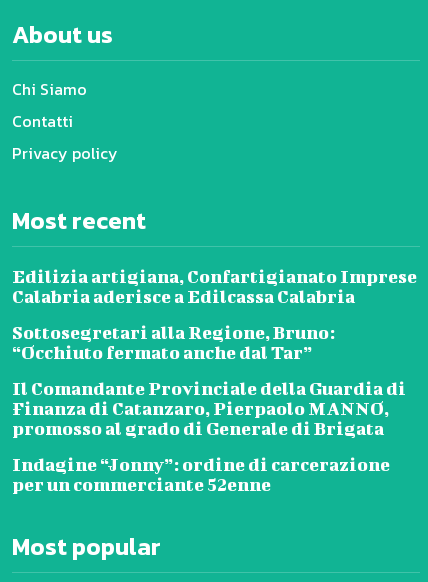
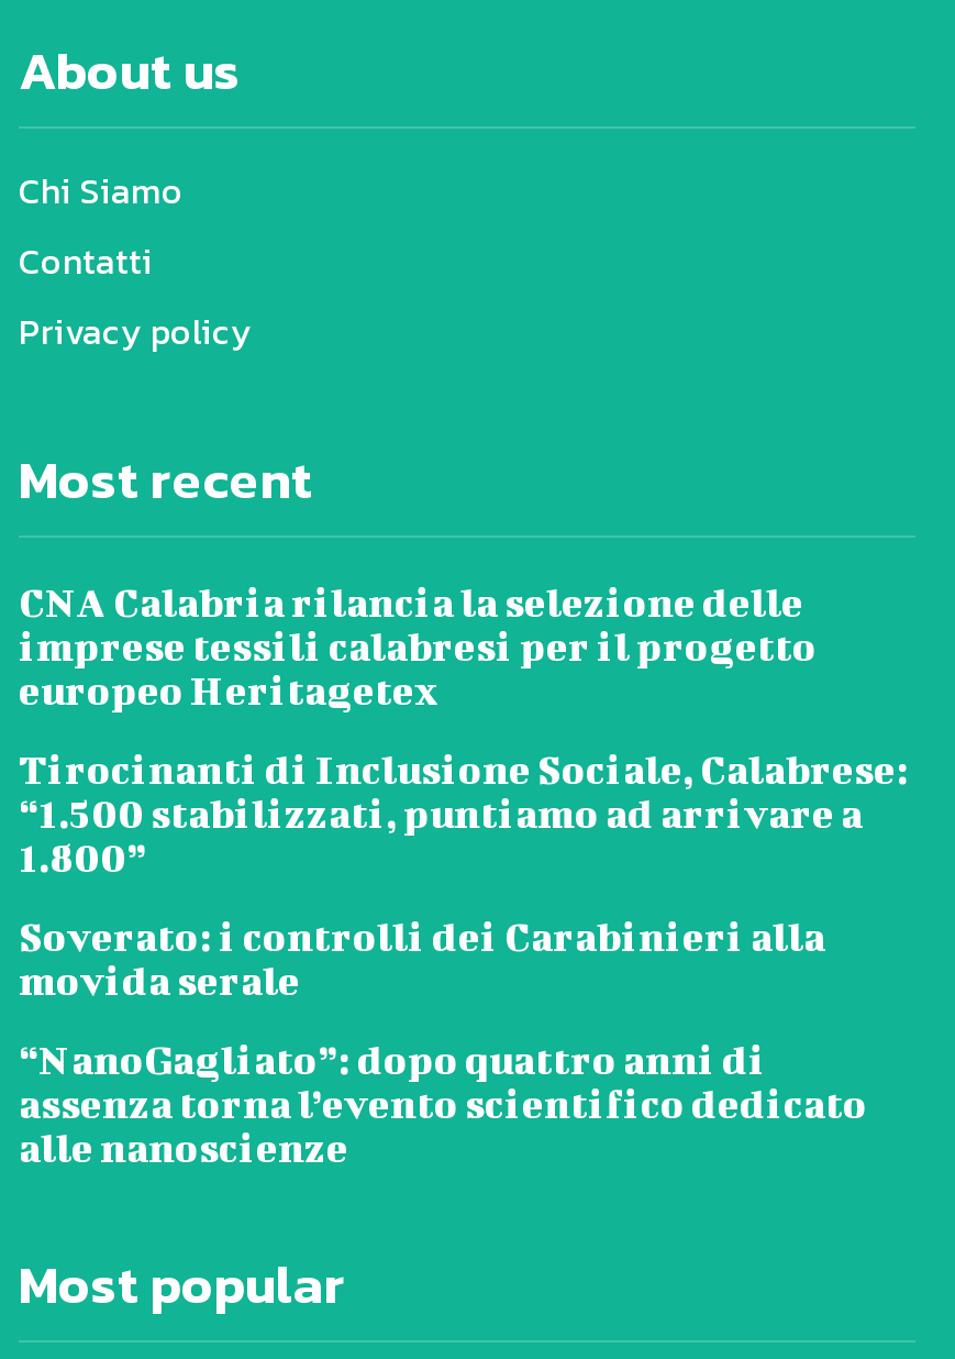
[12,266,417,307] Edilizia artigiana, Confartigianato Imprese | Calabria aderisce a Edilcassa Calabria -> [19,580,817,714] CNA Calabria rilancia la selezione delle | imprese tessili calabresi per il progetto | europeo Heritagetex
[12,322,335,363] Sottosegretari alla Regione, Bruno: | “Occhiuto fermato anche dal Tar” -> [19,747,909,881] Tirocinanti di Inclusione Sociale, Calabrese: | “1.500 stabilizzati, puntiamo ad arrivare a | 1.800”
[12,378,406,439] Il Comandante Provinciale della Guardia di | Finanza di Catanzaro, Pierpaolo MANNO, | promosso al grado di Generale di Brigata -> [19,914,825,1004] Soverato: i controlli dei Carabinieri alla | movida serale
[12,454,390,495] Indagine “Jonny”: ordine di carcerazione | per un commerciante 52enne -> [19,1037,867,1171] “NanoGagliato”: dopo quattro anni di | assenza torna l’evento scientifico dedicato | alle nanoscienze

